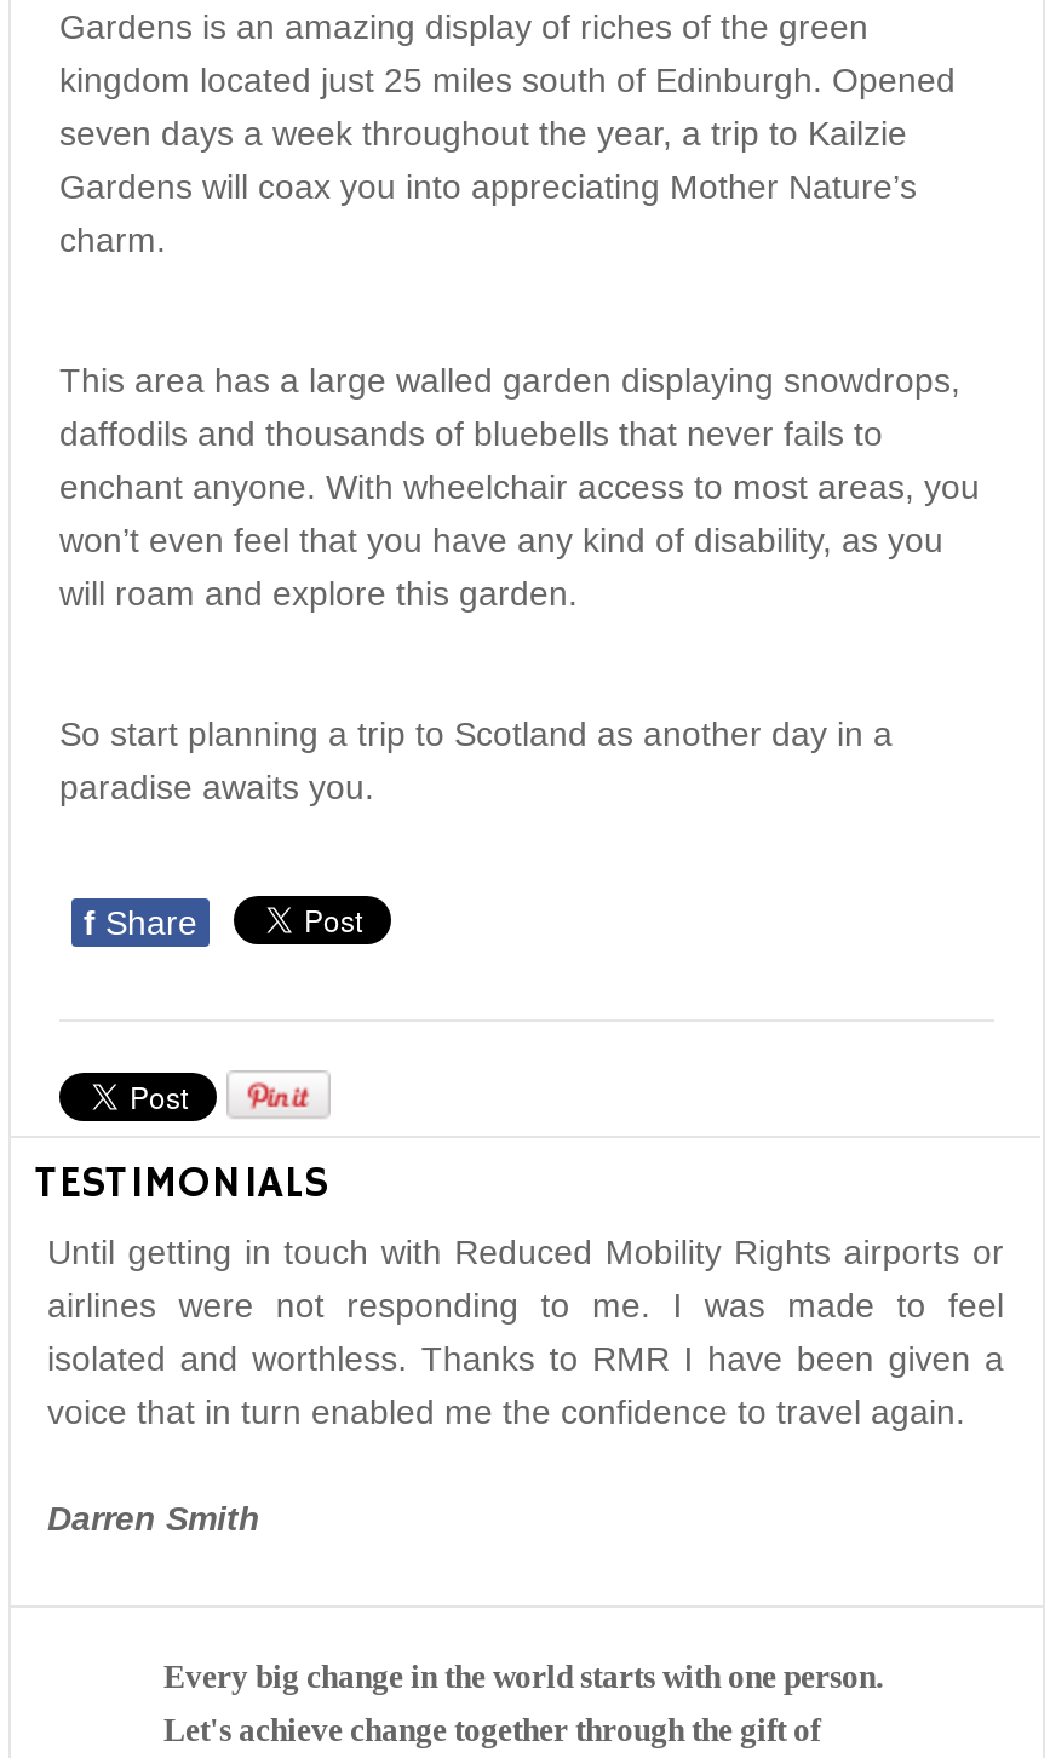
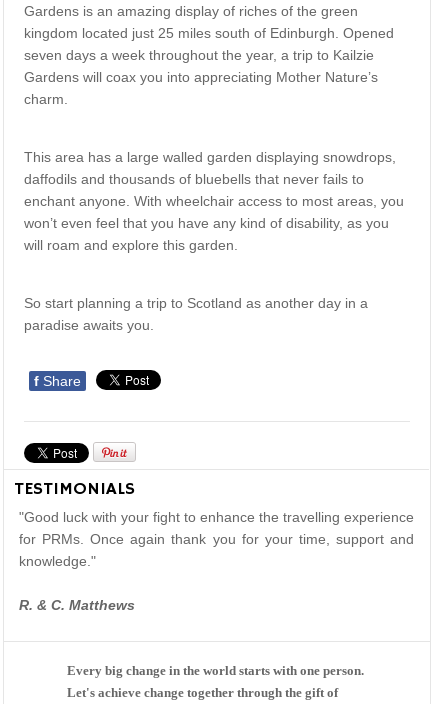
[47,1233,1004,1431] Until getting in touch with Reduced Mobility Rights airports or | airlines were not responding to me. I was made to feel | isolated and worthless. Thanks to RMR I have been given a | voice that in turn enabled me the confidence to travel again. -> [19,509,414,569] "Good luck with your fight to enhance the travelling experience | for PRMs. Once again thank you for your time, support and | knowledge."
[47,1499,260,1538] Darren Smith -> [19,597,135,613] R. & C. Matthews

